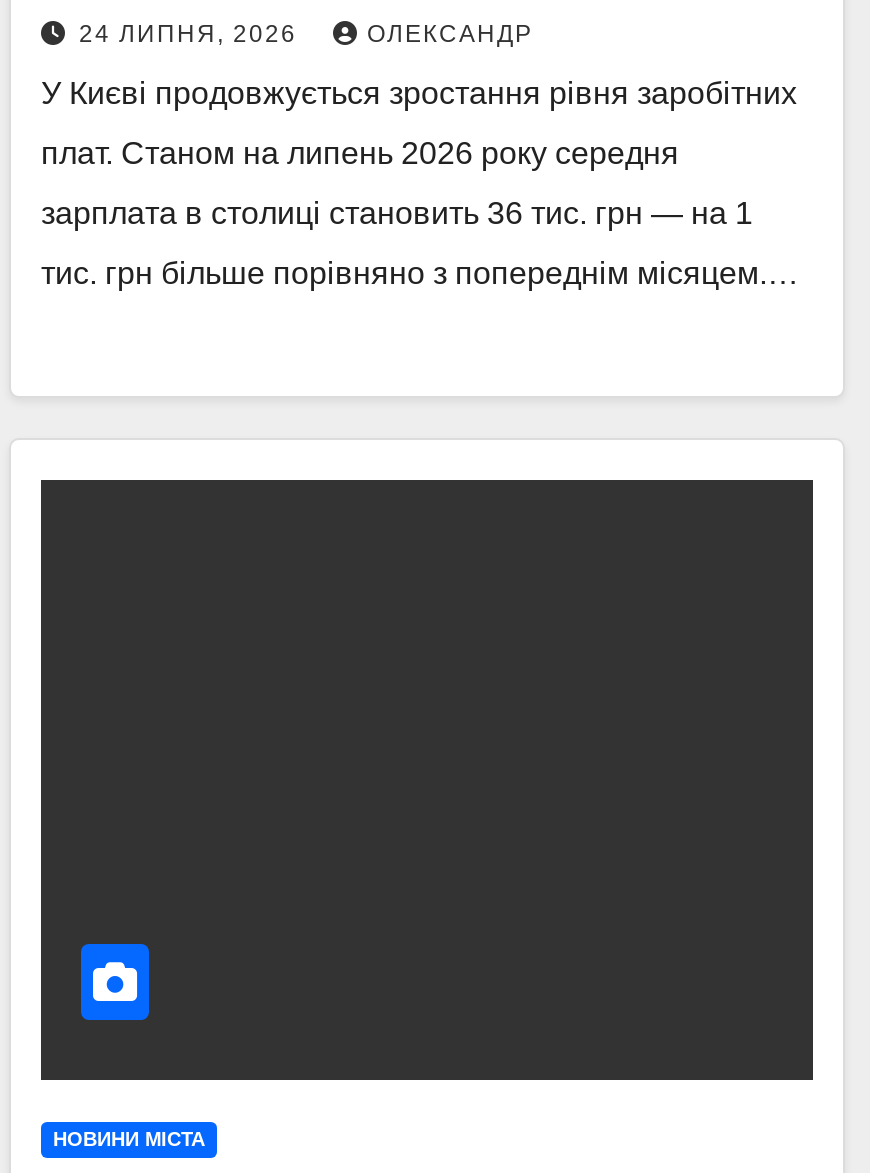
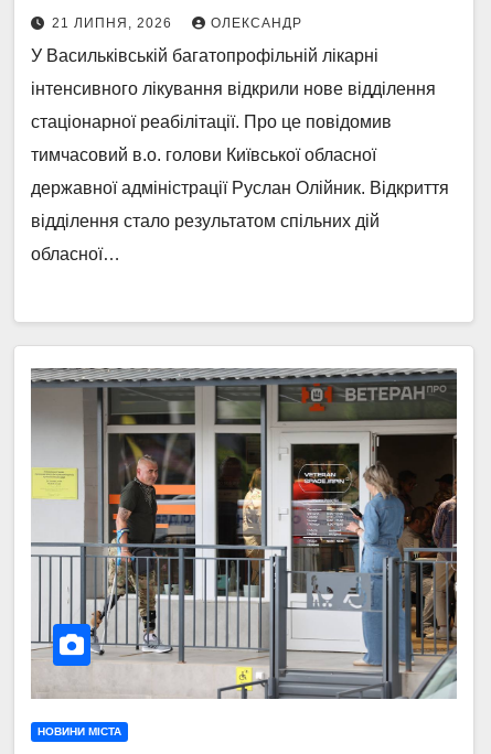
[79,20,305,48] 24 ЛИПНЯ, 2026 -> [52,16,177,31] 21 ЛИПНЯ, 2026
none -> [31,368,457,699] [image]
[41,76,799,290] У Києві продовжується зростання рівня заробітних | плат. Станом на липень 2026 року середня | зарплата в столиці становить 36 тис. грн — на 1 | тис. грн більше порівняно з попереднім місяцем.… -> [31,46,449,264] У Васильківській багатопрофільній лікарні | інтенсивного лікування відкрили нове відділення | стаціонарної реабілітації. Про це повідомив | тимчасовий в.о. голови Київської обласної | державної адміністрації Руслан Олійник. Відкриття | відділення стало результатом спільних дій | обласної…

